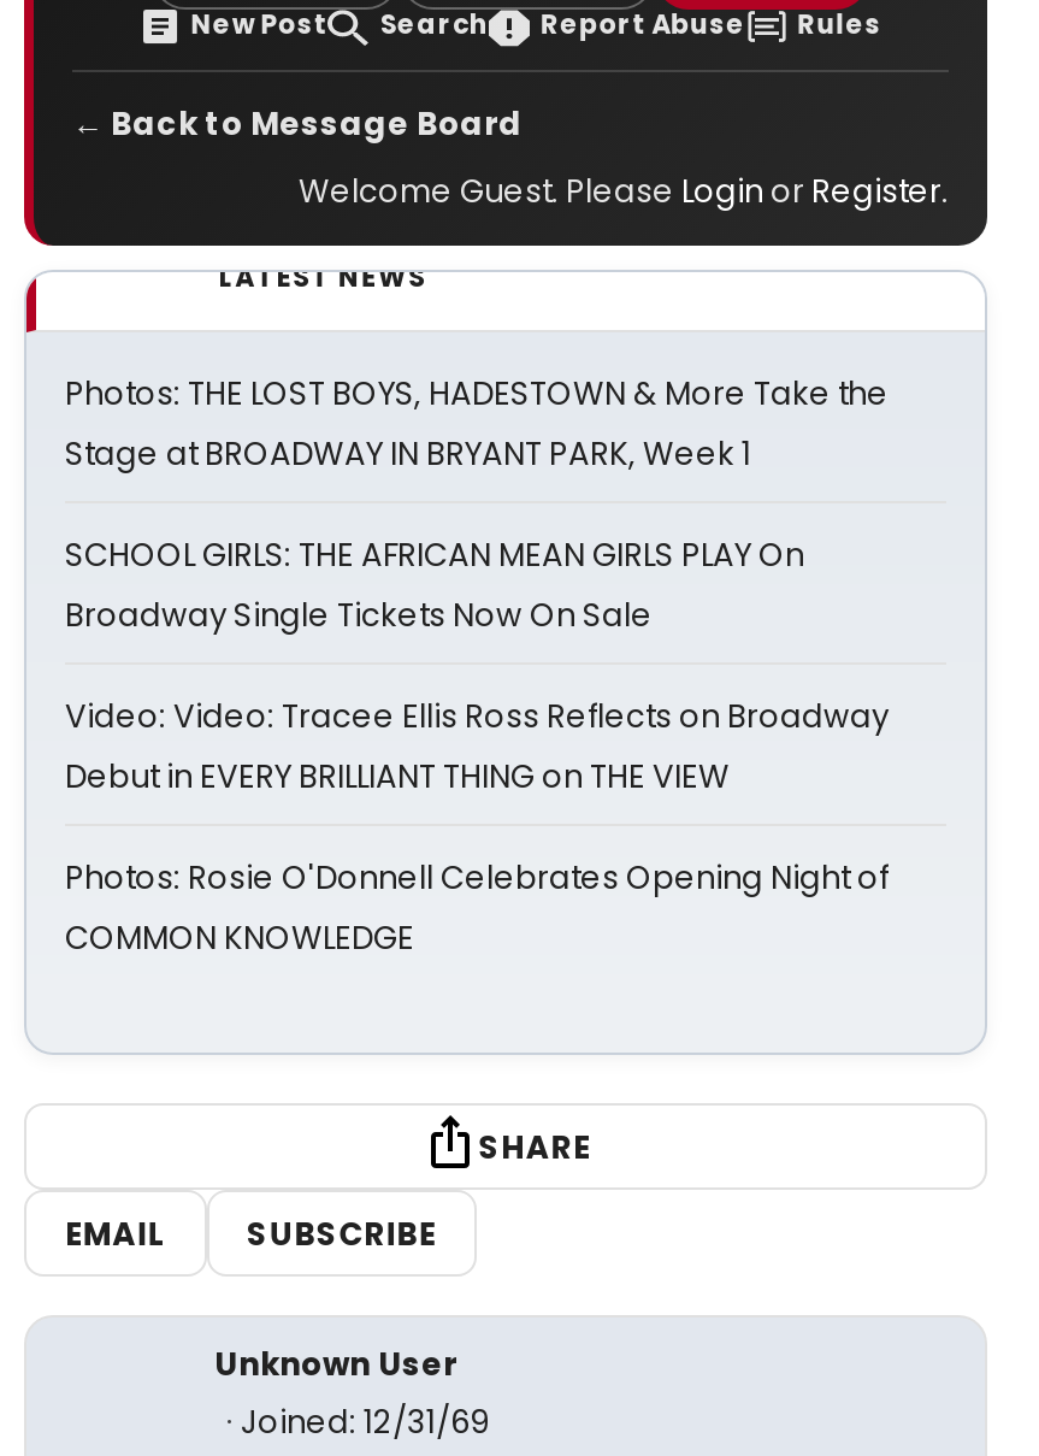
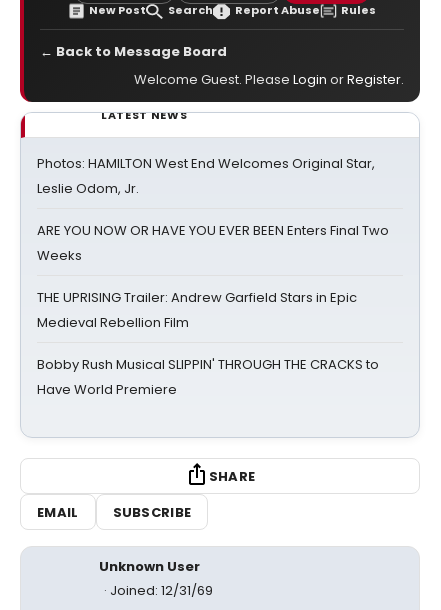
[65,371,889,477] Photos: THE LOST BOYS, HADESTOWN & More Take the | Stage at BROADWAY IN BRYANT PARK, Week 1 -> [37,154,375,198] Photos: HAMILTON West End Welcomes Original Star, | Leslie Odom, Jr.
[65,532,804,638] SCHOOL GIRLS: THE AFRICAN MEAN GIRLS PLAY On | Broadway Single Tickets Now On Sale -> [37,221,389,265] ARE YOU NOW OR HAVE YOU EVER BEEN Enters Final Two | Weeks
[65,694,889,800] Video: Video: Tracee Ellis Ross Reflects on Broadway | Debut in EVERY BRILLIANT THING on THE VIEW -> [37,288,357,332] THE UPRISING Trailer: Andrew Garfield Stars in Epic | Medieval Rebellion Film
[65,855,889,961] Photos: Rosie O'Donnell Celebrates Opening Night of | COMMON KNOWLEDGE -> [37,355,379,399] Bobby Rush Musical SLIPPIN' THROUGH THE CRACKS to | Have World Premiere

